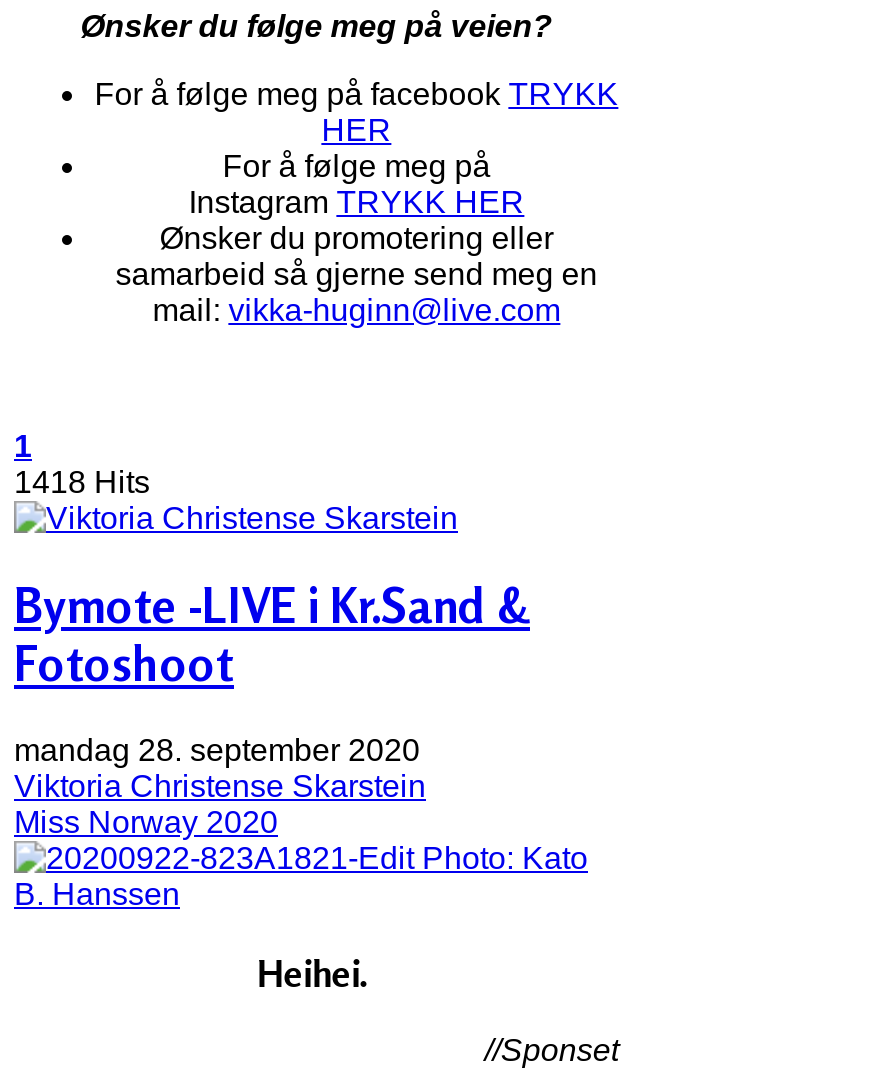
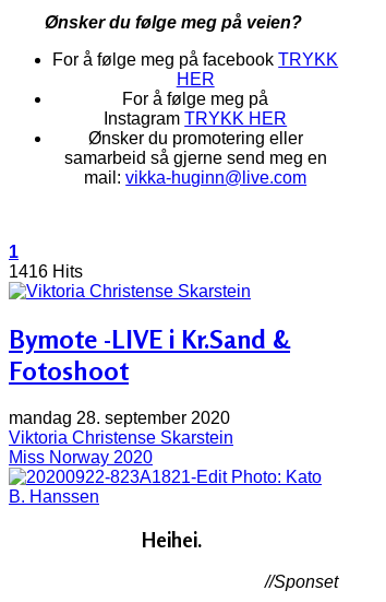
[14,466,150,500] 1418 Hits -> [9,263,83,281] 1416 Hits

